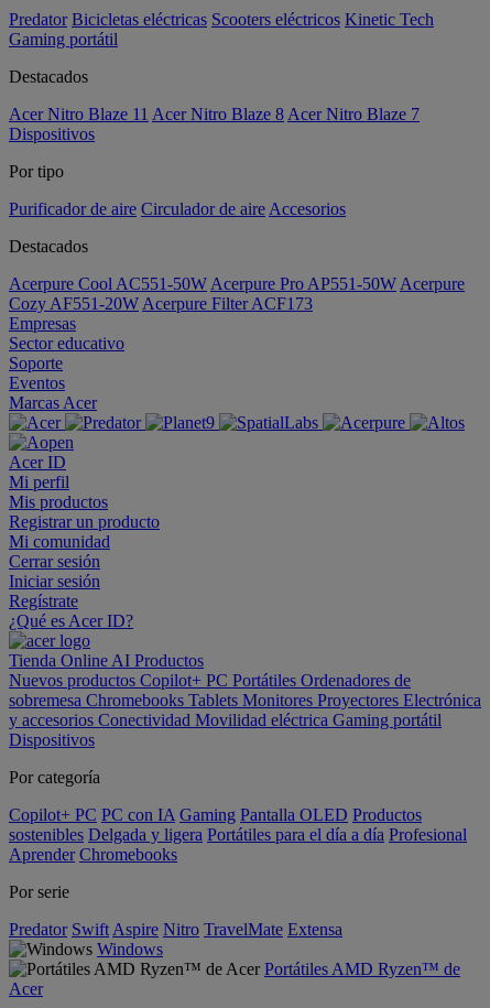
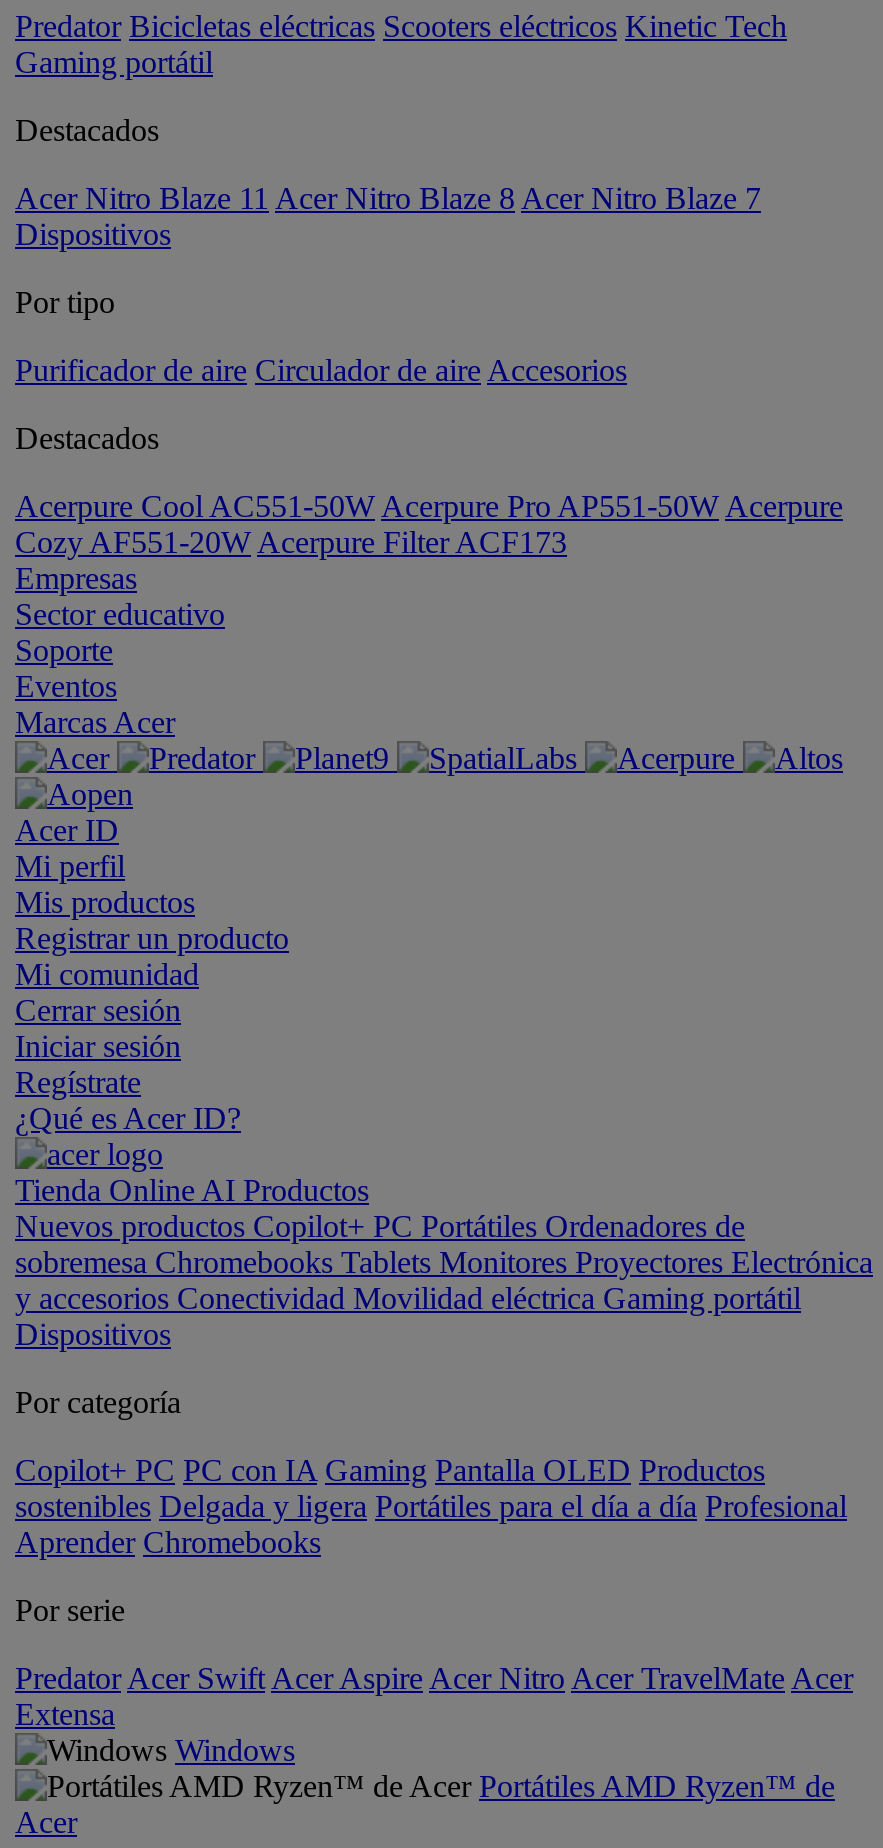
[9,920,342,939] Predator Swift Aspire Nitro TravelMate Extensa -> [15,1661,853,1731] Predator Acer Swift Acer Aspire Acer Nitro Acer TravelMate Acer | Extensa

